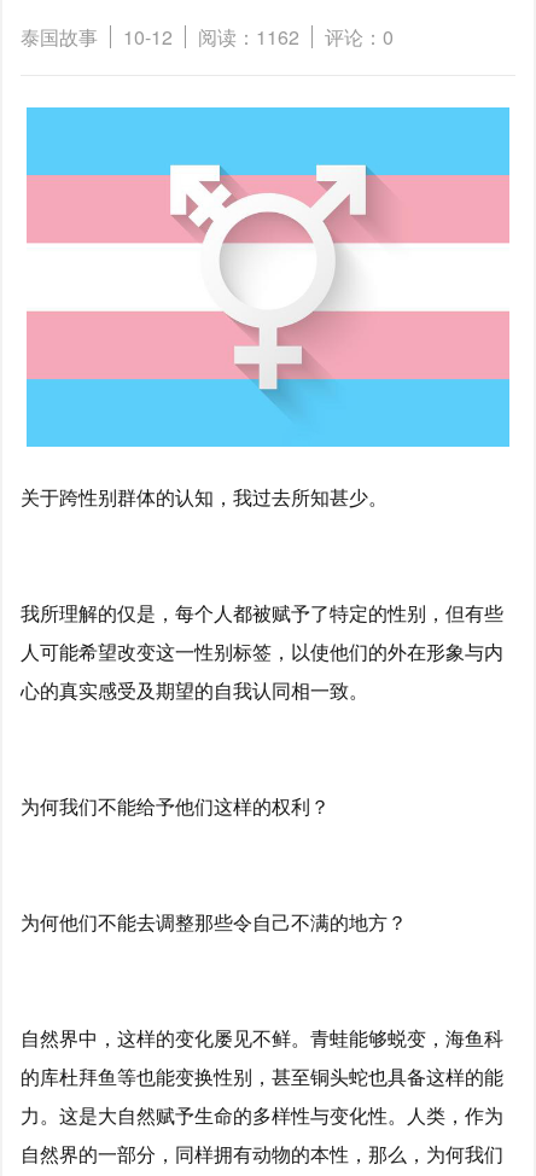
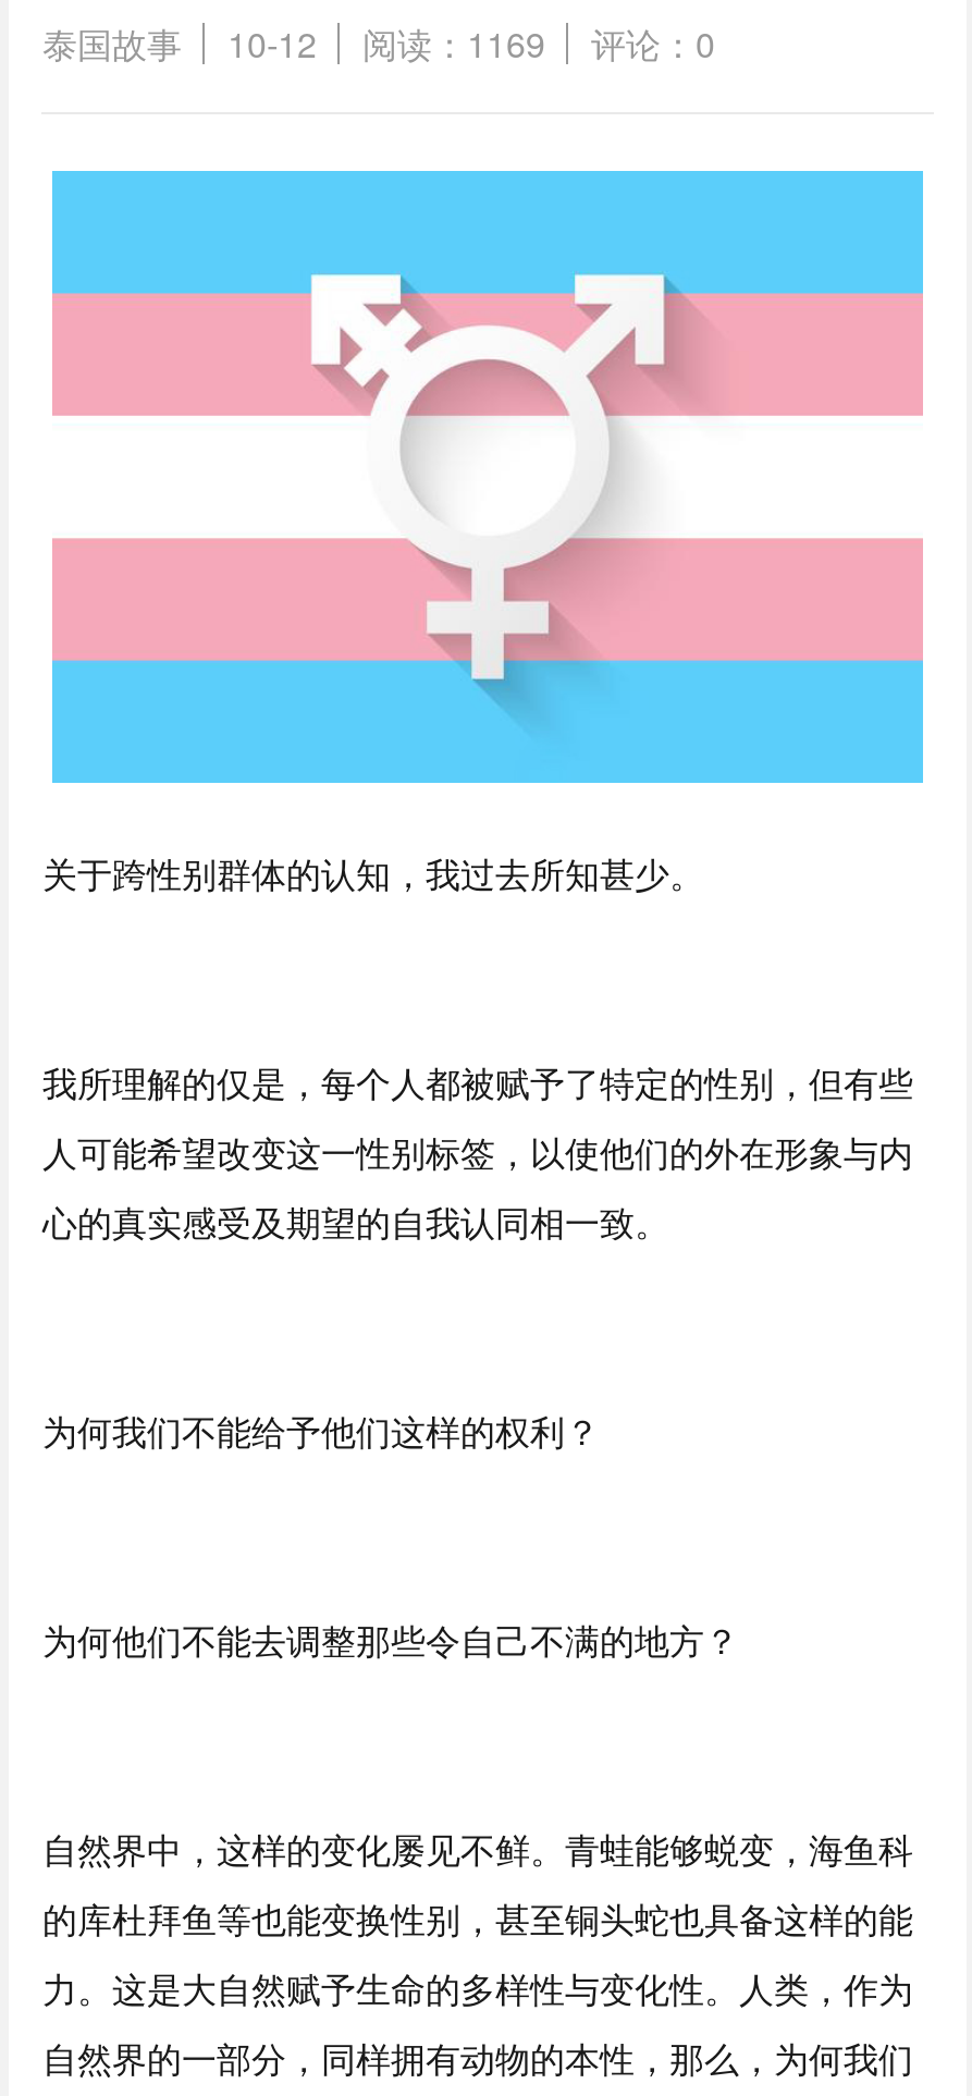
[21,23,394,51] 泰国故事 10-12 阅读：1162 评论：0 -> [42,19,715,69] 泰国故事 10-12 阅读：1169 评论：0

